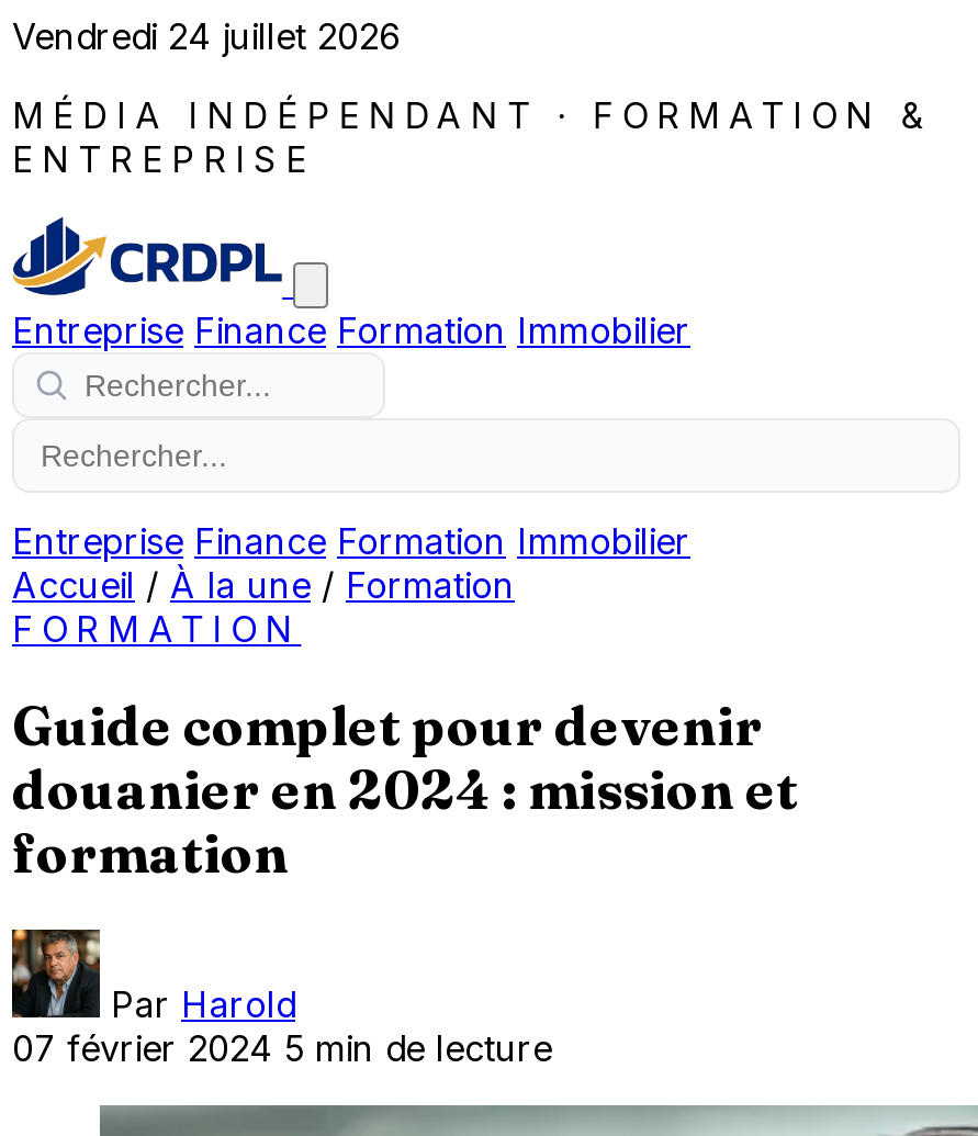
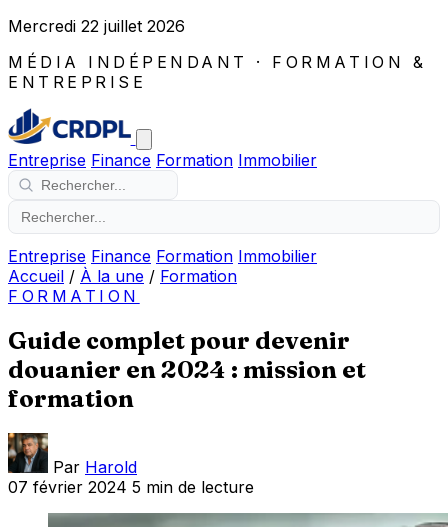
[12,14,401,58] Vendredi 24 juillet 2026 -> [8,16,185,36] Mercredi 22 juillet 2026

